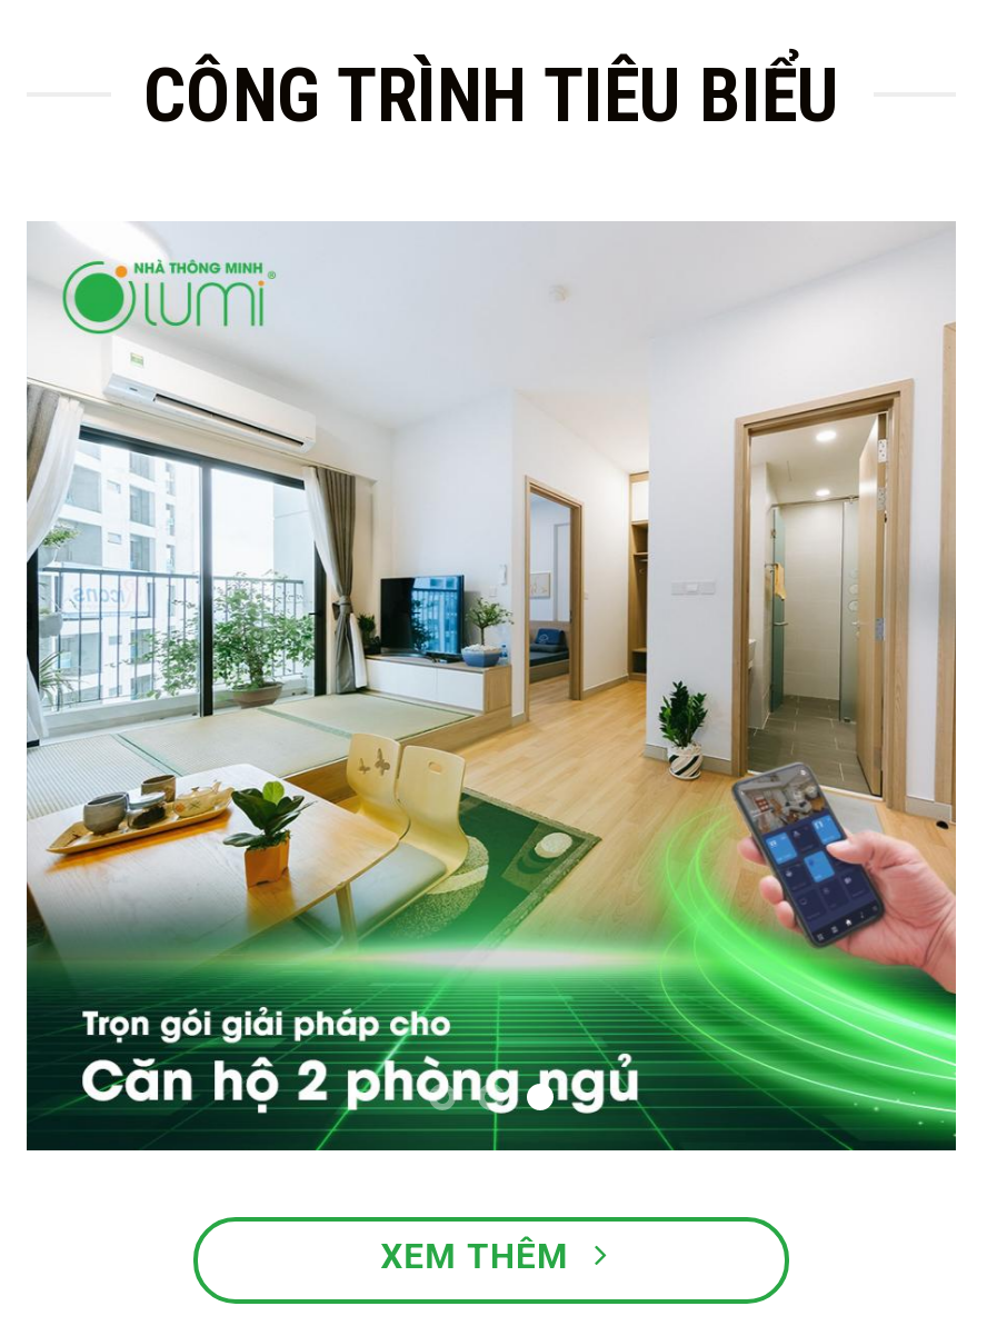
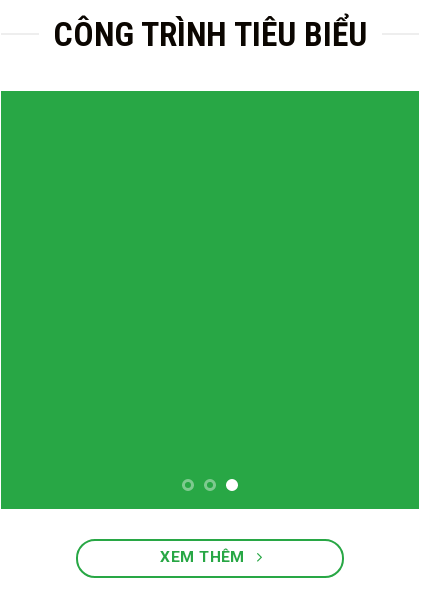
[24,221,958,1153] [image] -> none

